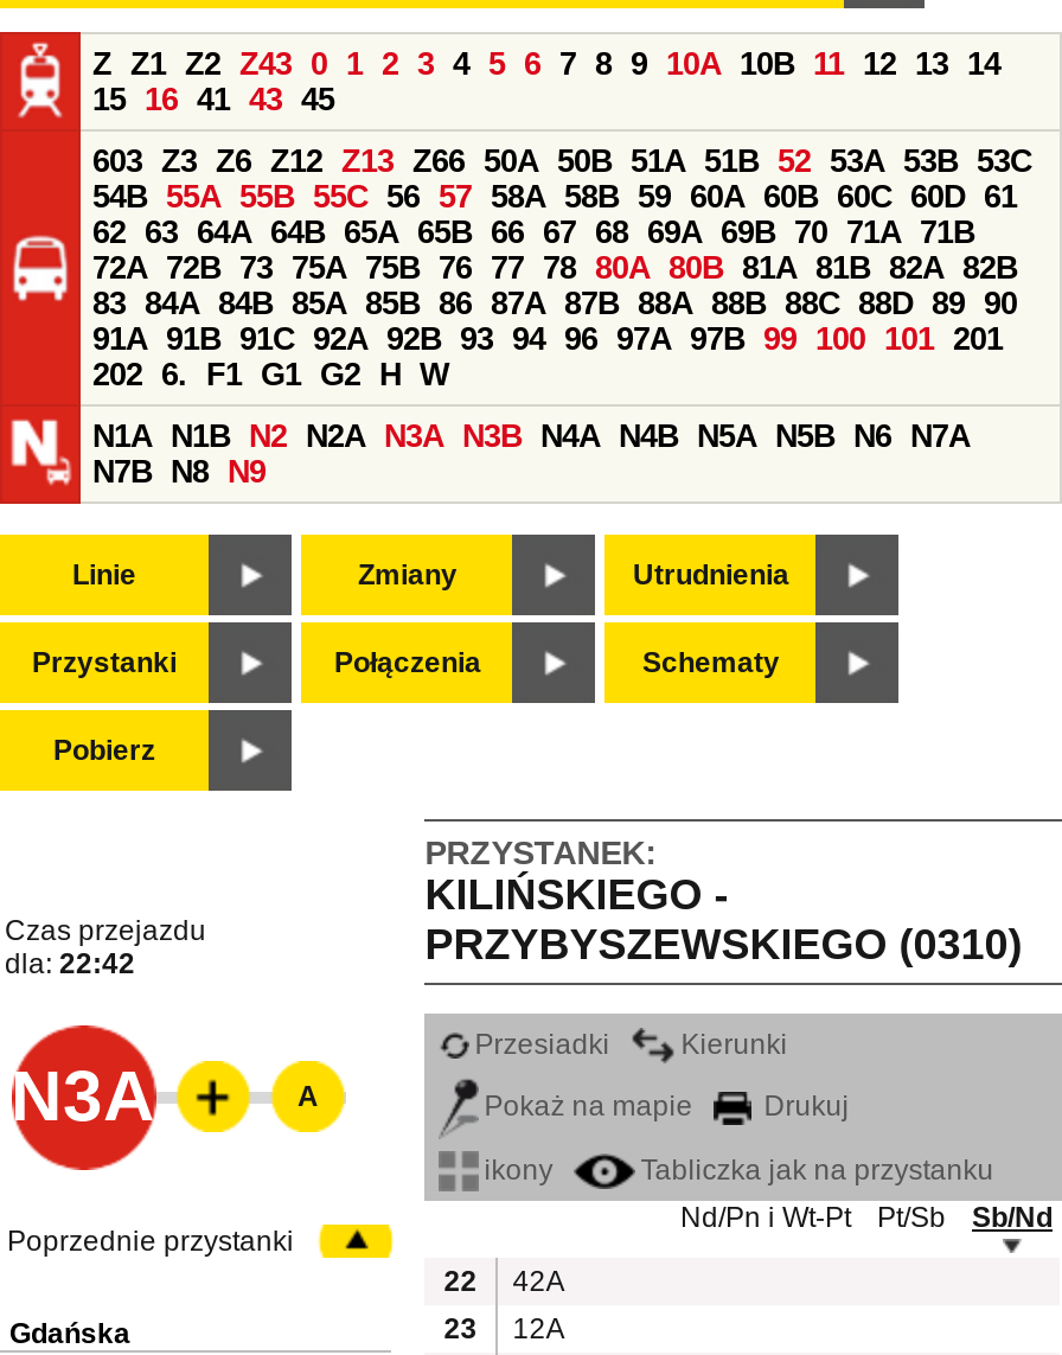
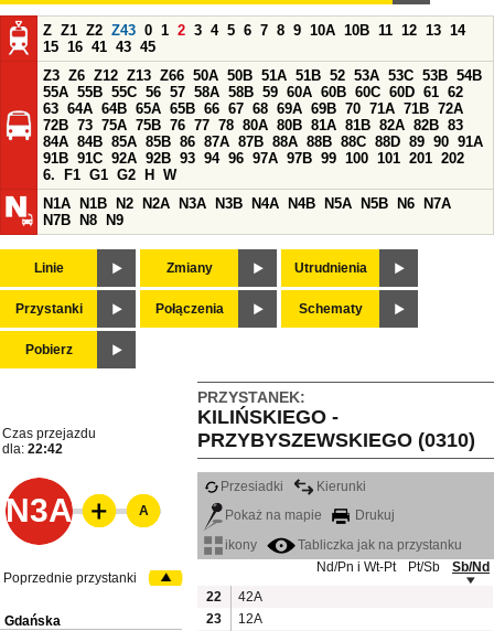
[92,143,1031,392] 603 Z3 Z6 Z12 Z13 Z66 50A 50B 51A 51B 52 53A 53B 53C | 54B 55A 55B 55C 56 57 58A 58B 59 60A 60B 60C 60D 61 | 62 63 64A 64B 65A 65B 66 67 68 69A 69B 70 71A 71B | 72A 72B 73 75A 75B 76 77 78 80A 80B 81A 81B 82A 82B | 83 84A 84B 85A 85B 86 87A 87B 88A 88B 88C 88D 89 90 | 91A 91B 91C 92A 92B 93 94 96 97A 97B 99 100 101 201 | 202 6. F1 G1 G2 H W -> [43,67,483,183] Z3 Z6 Z12 Z13 Z66 50A 50B 51A 51B 52 53A 53C 53B 54B | 55A 55B 55C 56 57 58A 58B 59 60A 60B 60C 60D 61 62 | 63 64A 64B 65A 65B 66 67 68 69A 69B 70 71A 71B 72A | 72B 73 75A 75B 76 77 78 80A 80B 81A 81B 82A 82B 83 | 84A 84B 85A 85B 86 87A 87B 88A 88B 88C 88D 89 90 91A | 91B 91C 92A 92B 93 94 96 97A 97B 99 100 101 201 202 | 6. F1 G1 G2 H W

